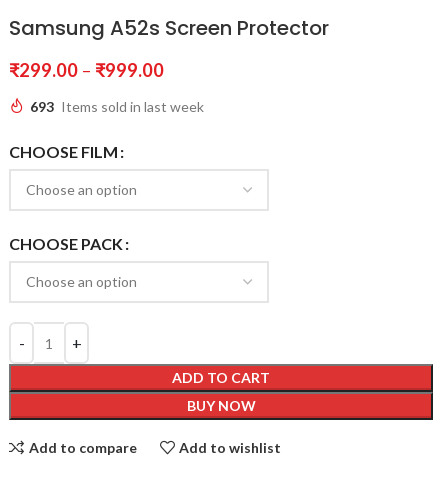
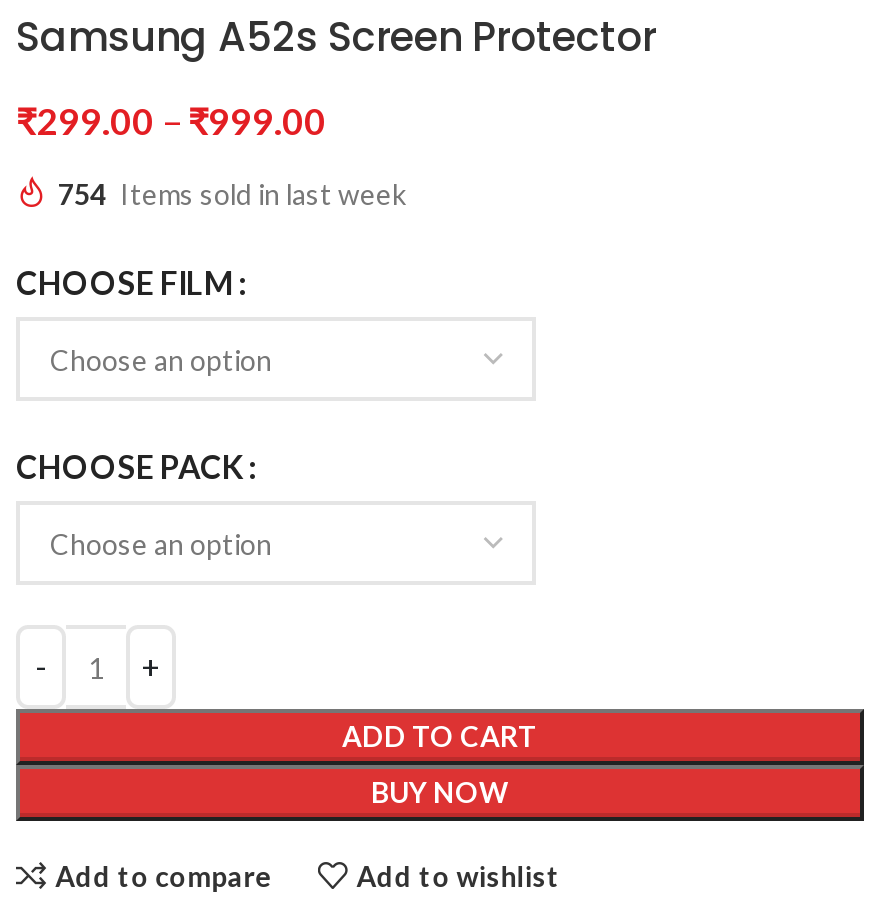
[30,98,204,115] 693 Items sold in last week -> [58,177,406,211] 754 Items sold in last week

